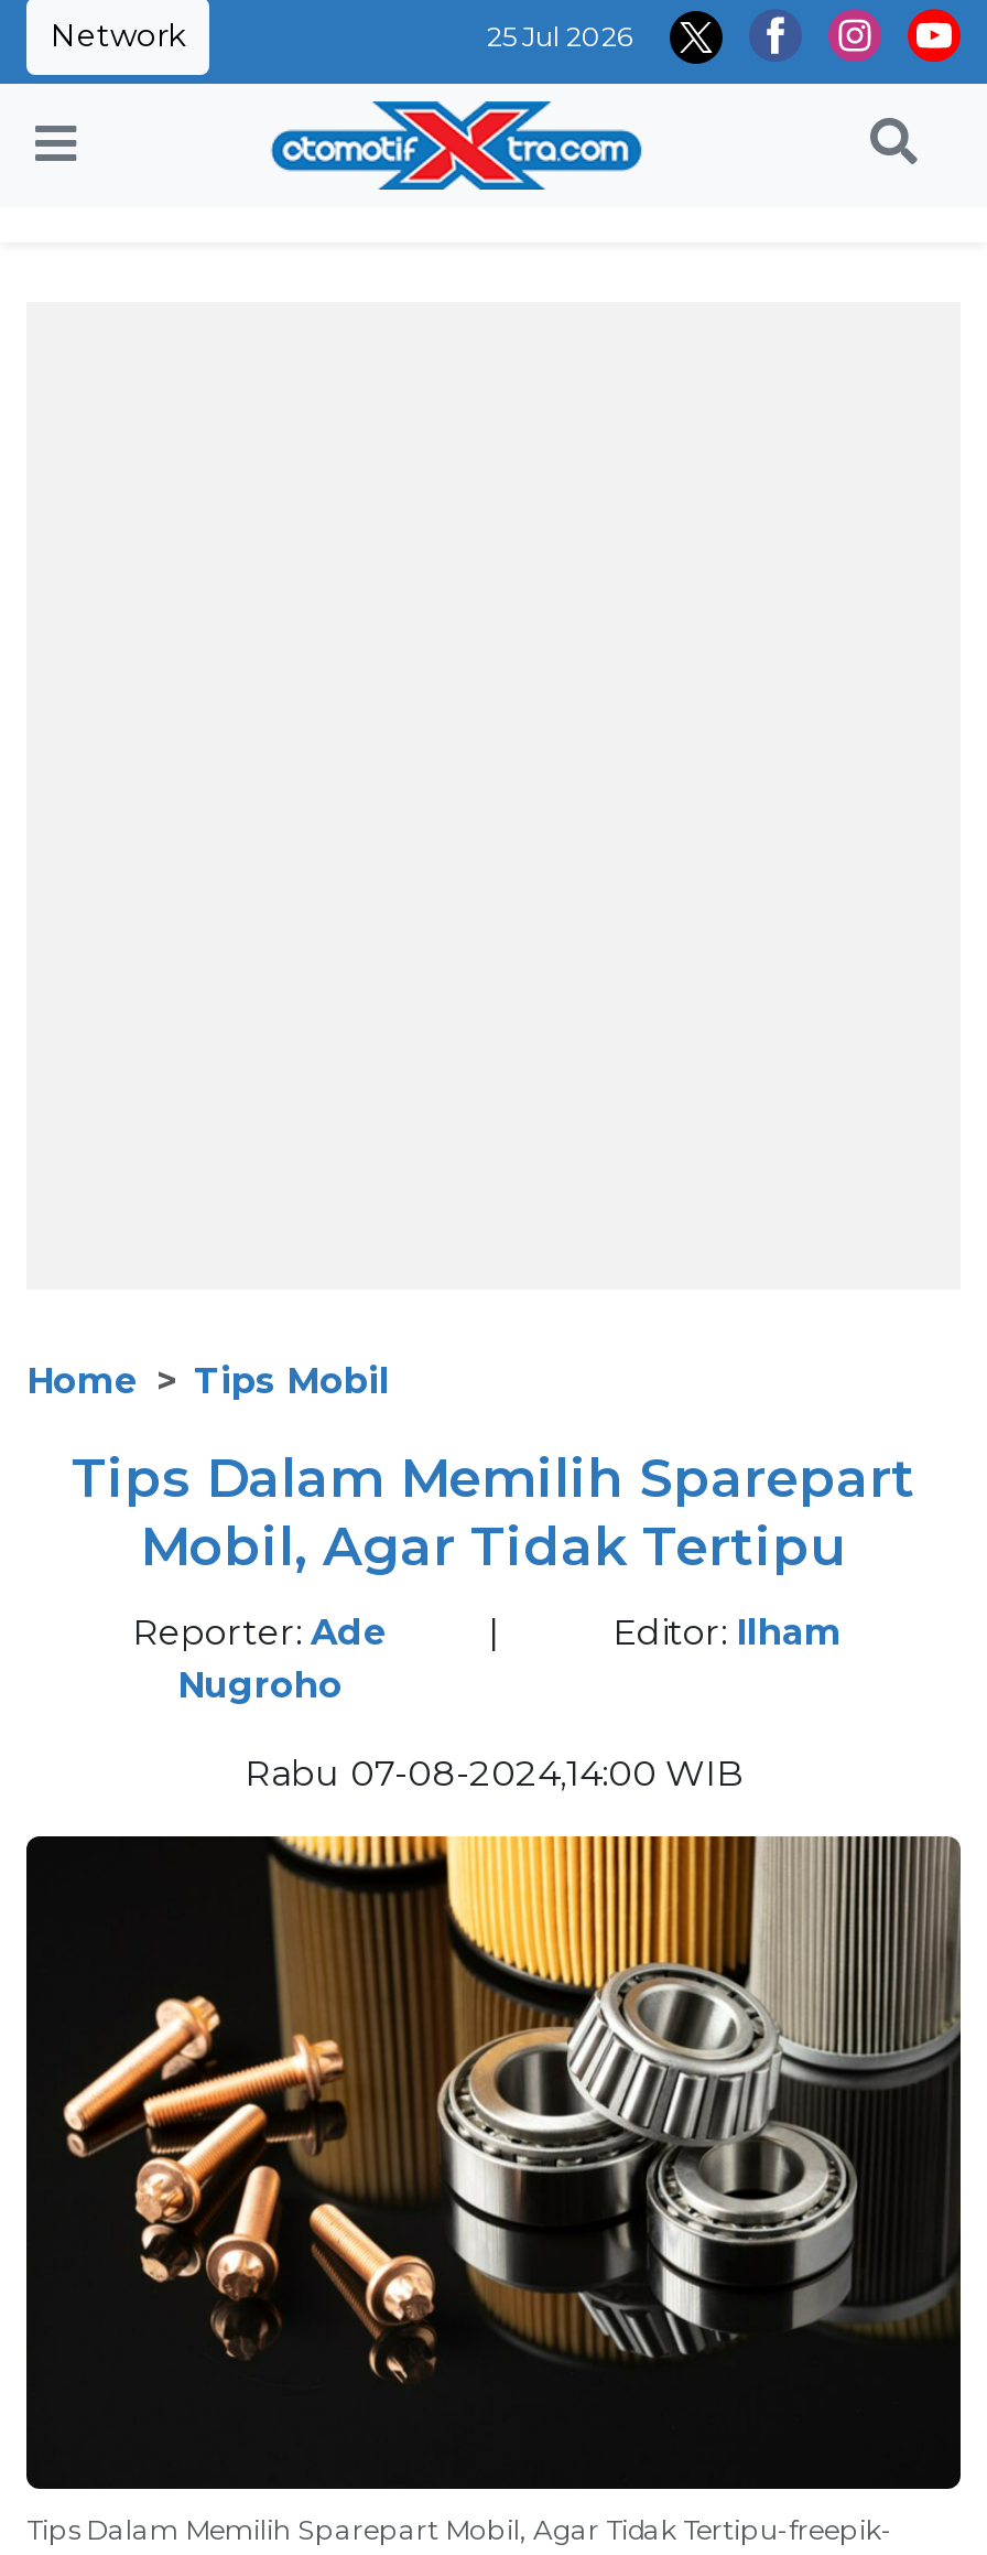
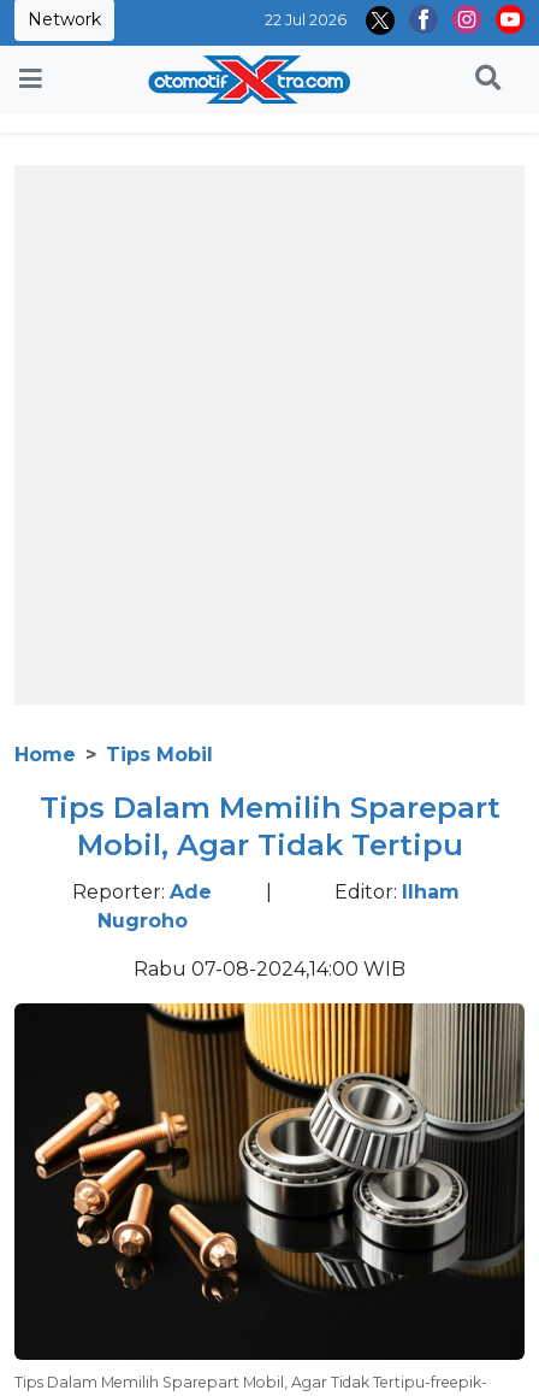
[487,20,634,53] 25 Jul 2026 -> [265,11,346,29] 22 Jul 2026

